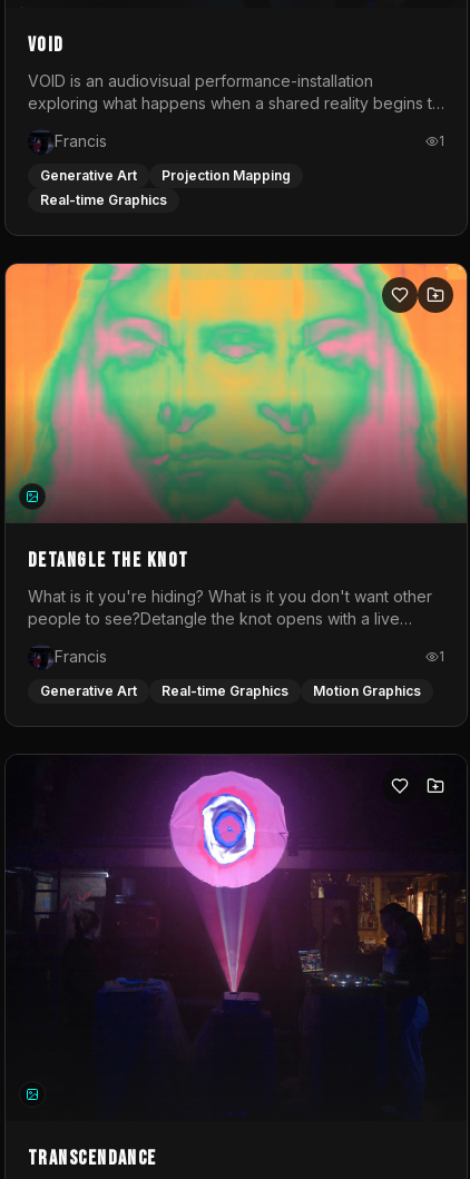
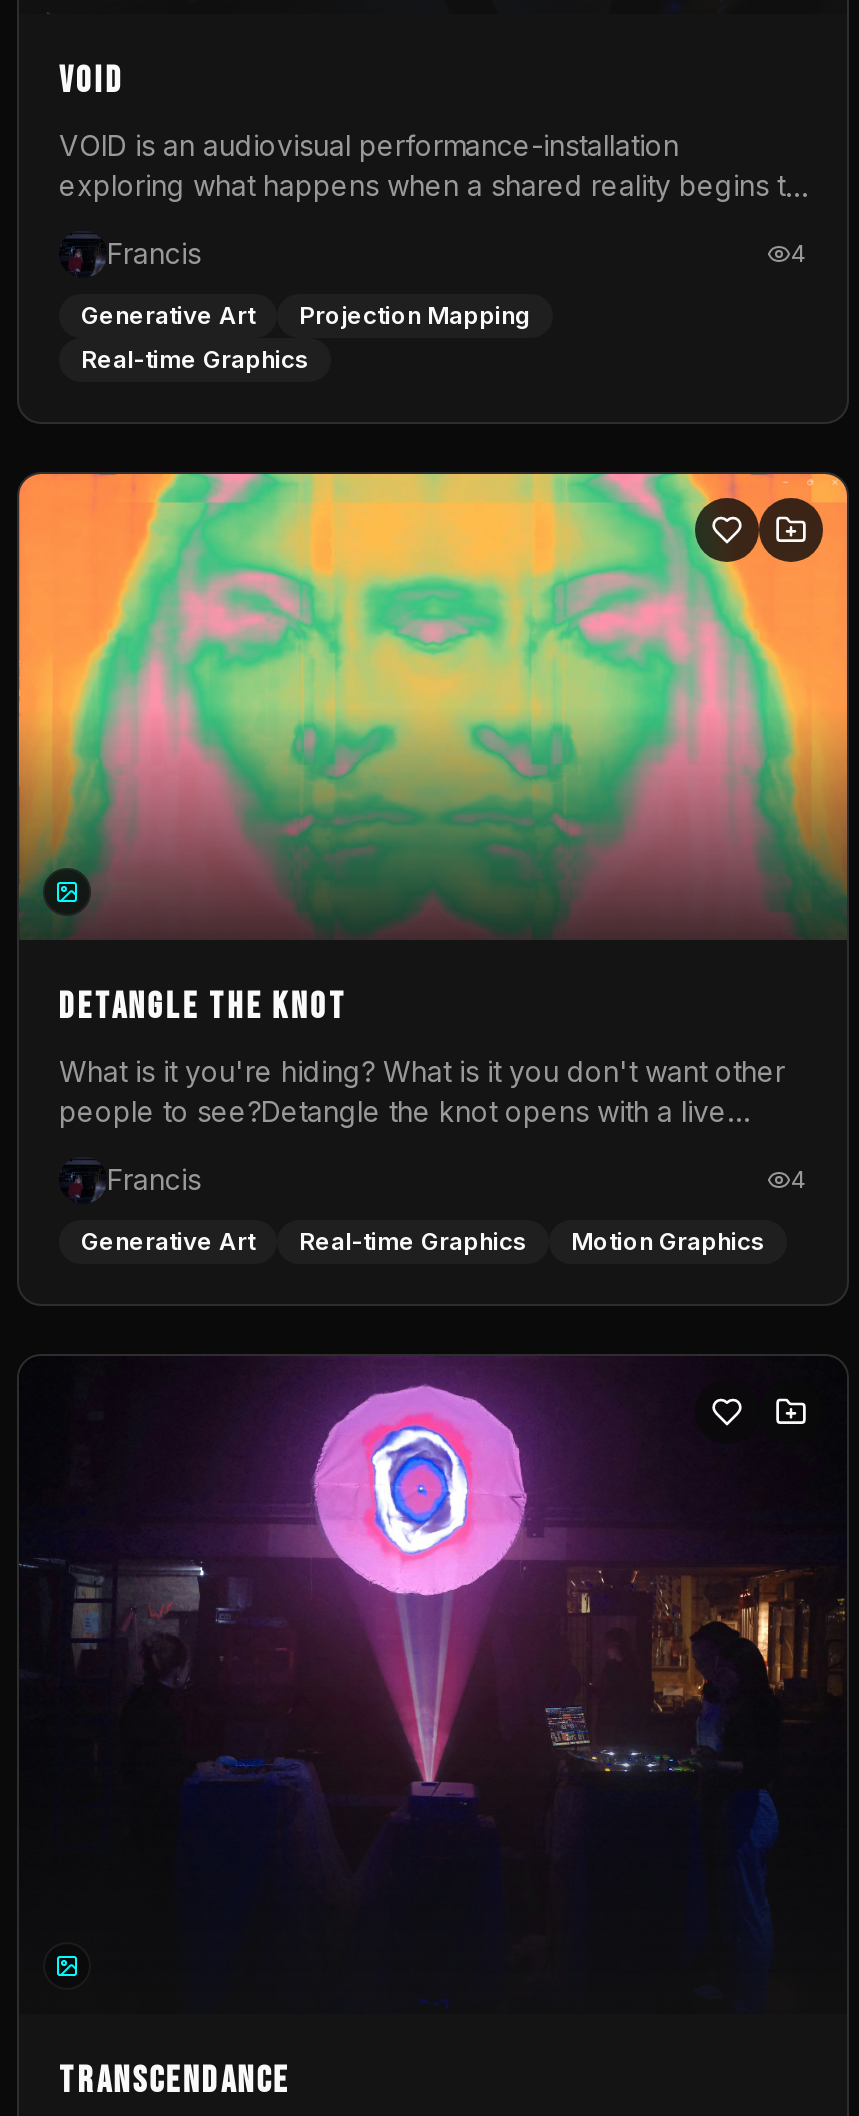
[439,132,444,149] 1 -> [791,238,807,268] 4
[439,648,444,664] 1 -> [791,1164,807,1194] 4

